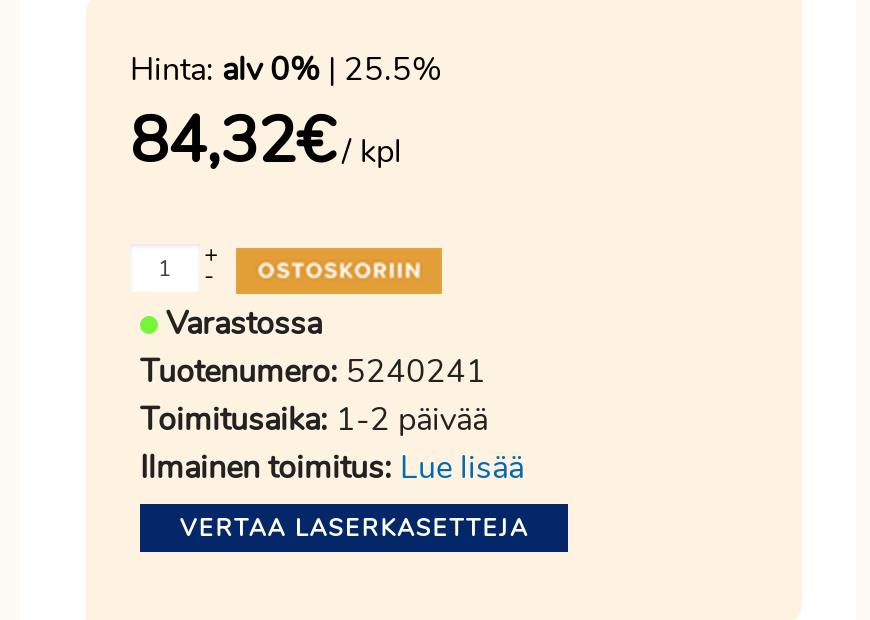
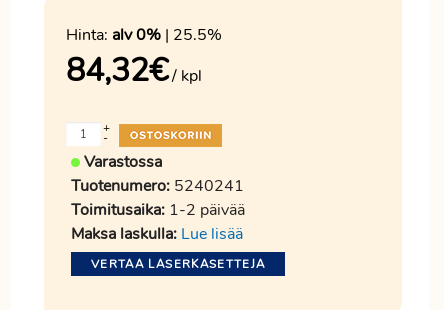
[140,446,524,490] Ilmainen toimitus: Lue lisää -> [71,223,243,245] Maksa laskulla: Lue lisää

